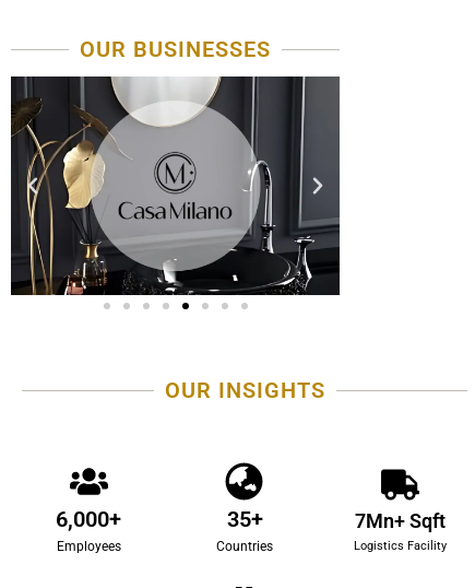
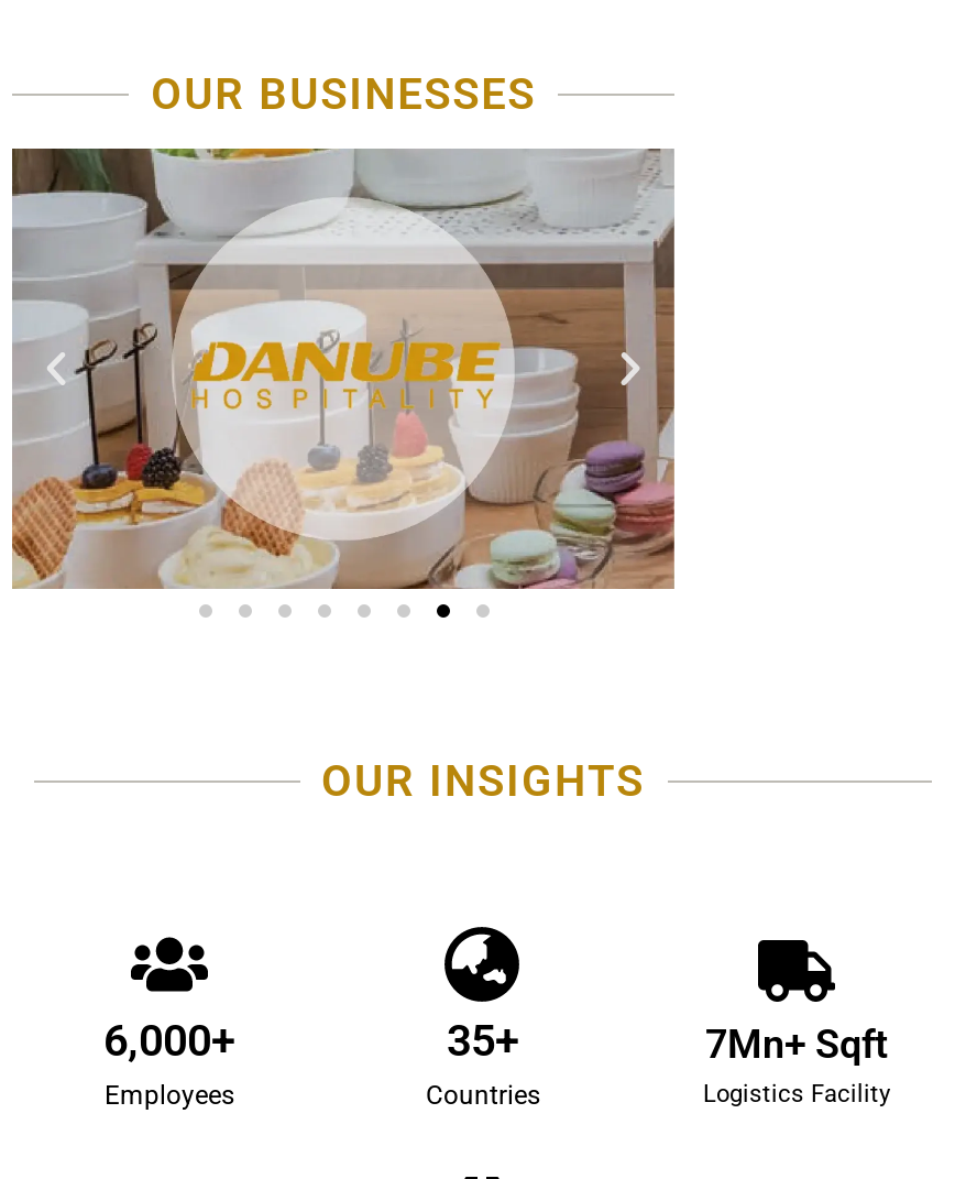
[10,77,341,310] [image] -> [10,146,677,620] [image]

